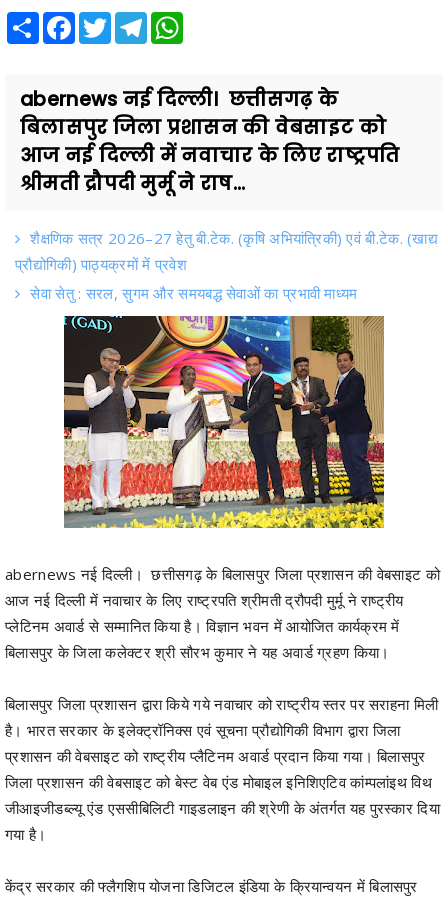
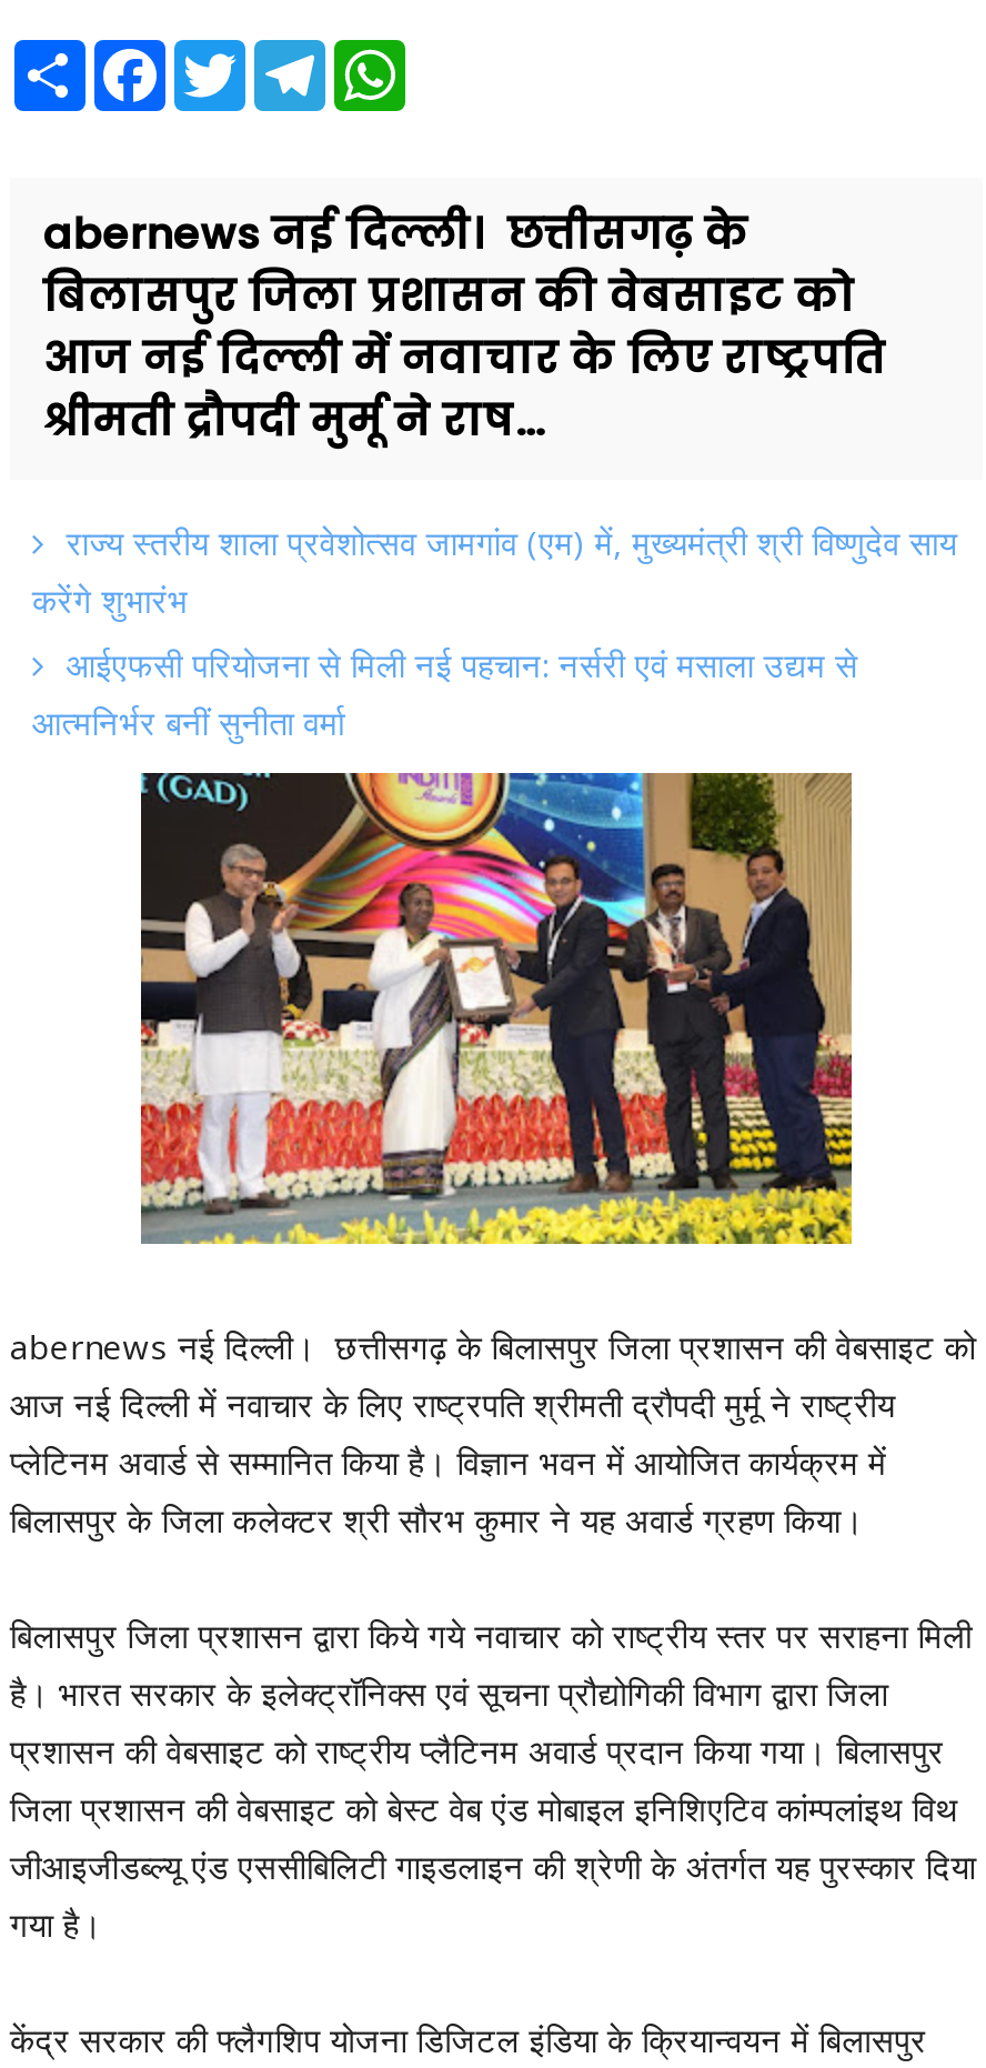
[15,228,438,303] शैक्षणिक सत्र 2026–27 हेतु बी.टेक. (कृषि अभियांत्रिकी) एवं बी.टेक. (खाद्य | प्रौद्योगिकी) पाठ्यक्रमों में प्रवेश | सेवा सेतु : सरल, सुगम और समयबद्ध सेवाओं का प्रभावी माध्यम -> [32,519,957,743] राज्य स्तरीय शाला प्रवेशोत्सव जामगांव (एम) में, मुख्यमंत्री श्री विष्णुदेव साय | करेंगे शुभारंभ | आईएफसी परियोजना से मिली नई पहचान: नर्सरी एवं मसाला उद्यम से | आत्मनिर्भर बनीं सुनीता वर्मा

